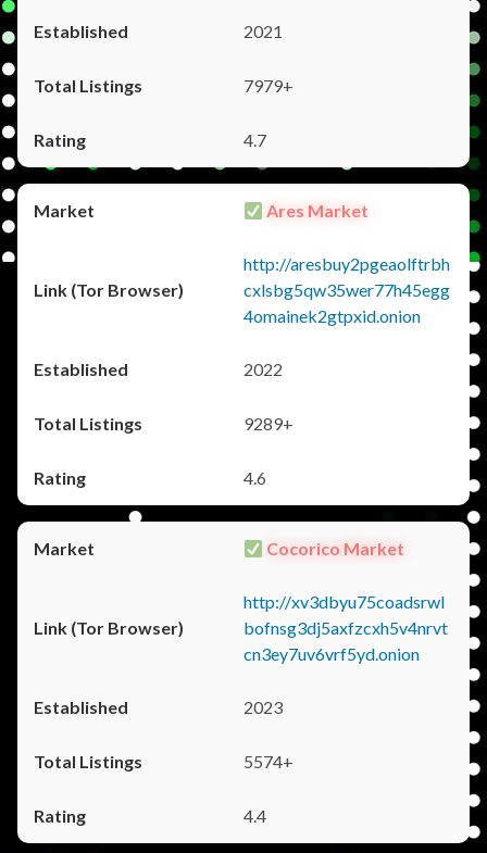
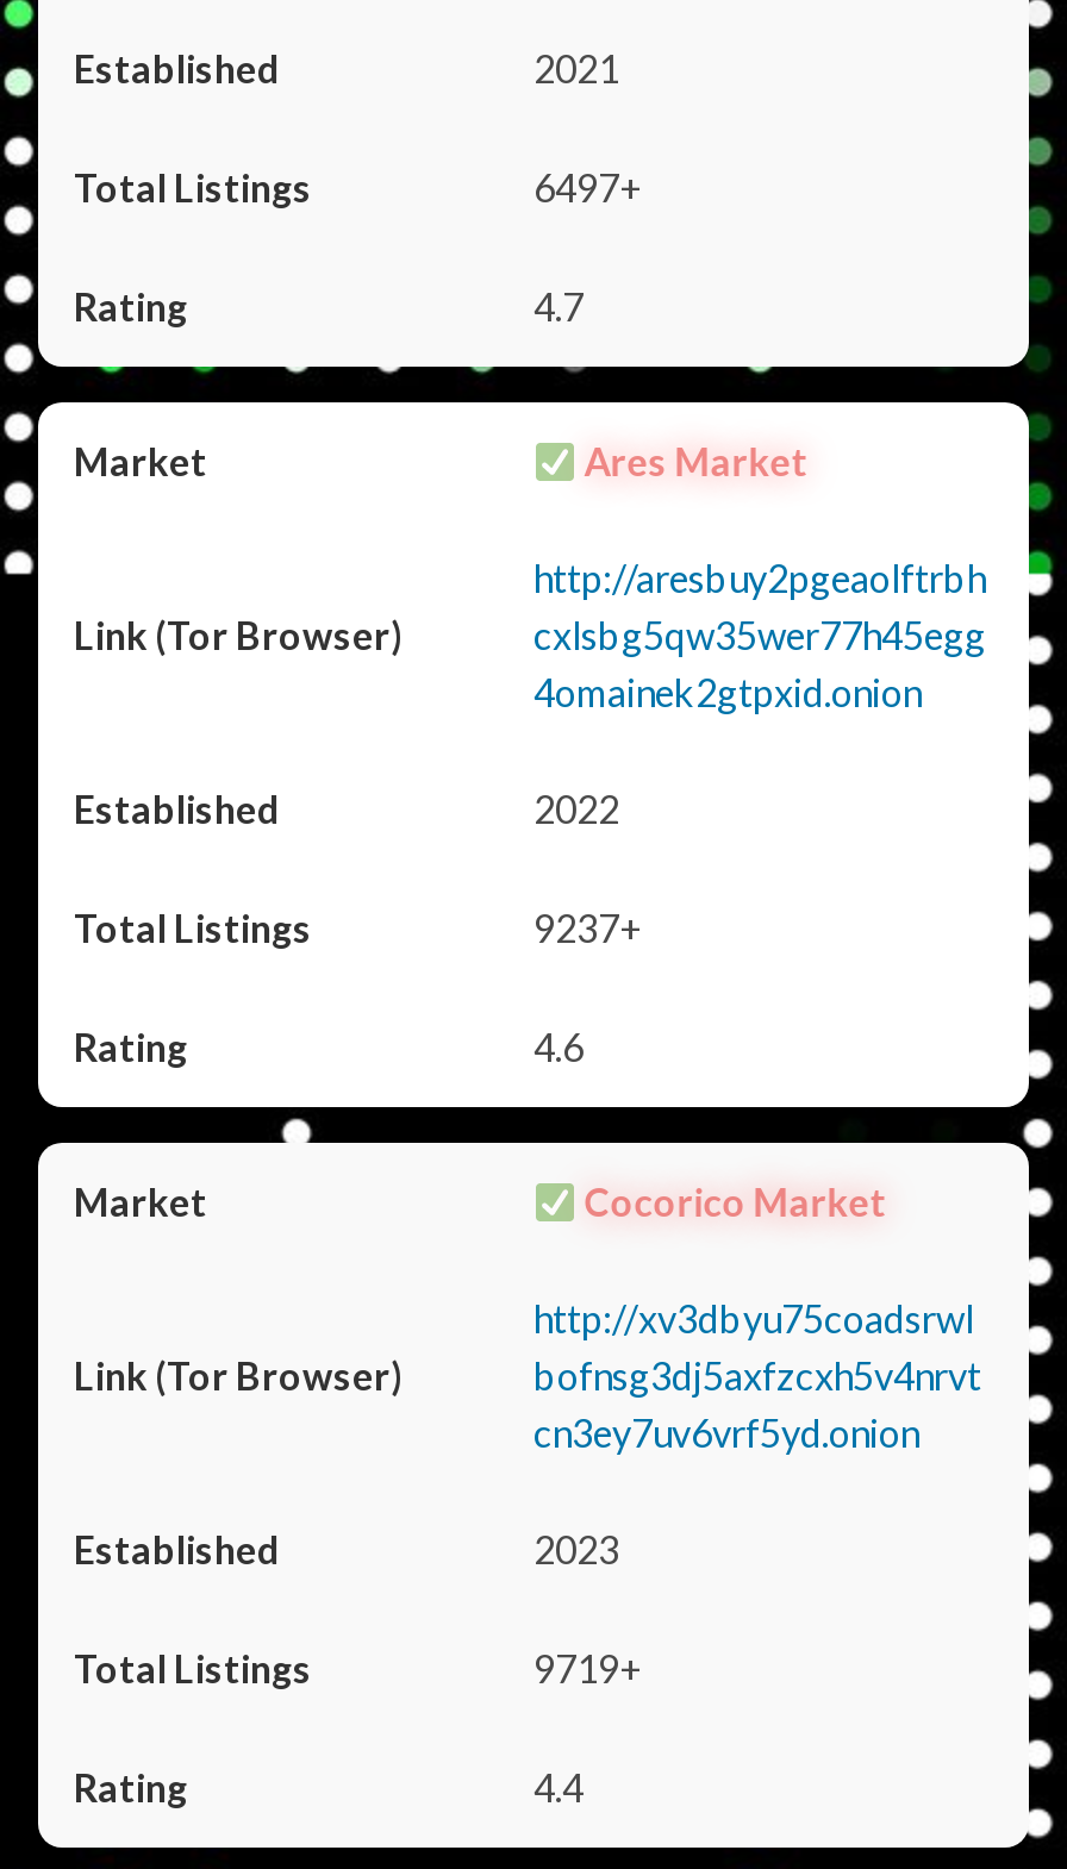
[243,75,294,96] 7979+ -> [533,164,643,210] 6497+
[243,413,294,434] 9289+ -> [533,905,643,950] 9237+
[243,751,294,772] 5574+ -> [533,1645,643,1690] 9719+

